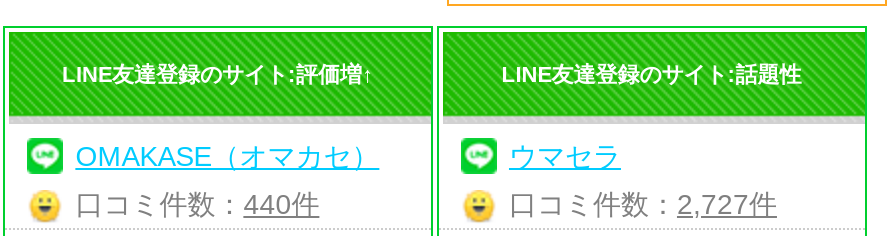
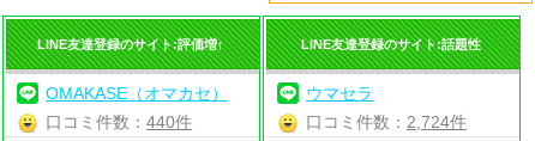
[509,188,777,220] 口コミ件数：2,727件 -> [306,112,467,131] 口コミ件数：2,724件

